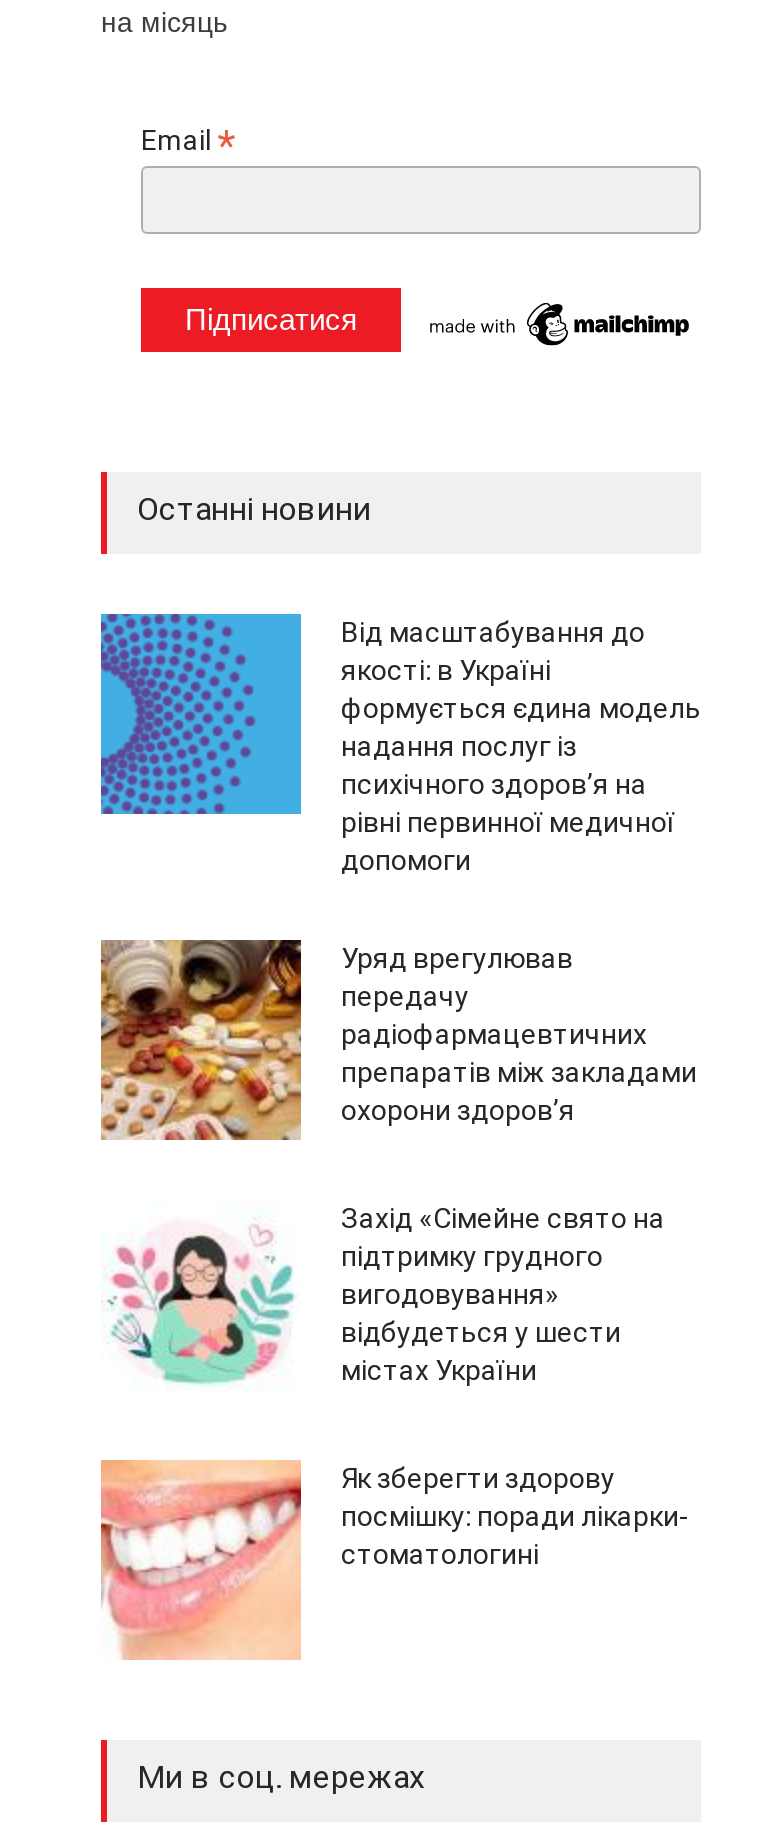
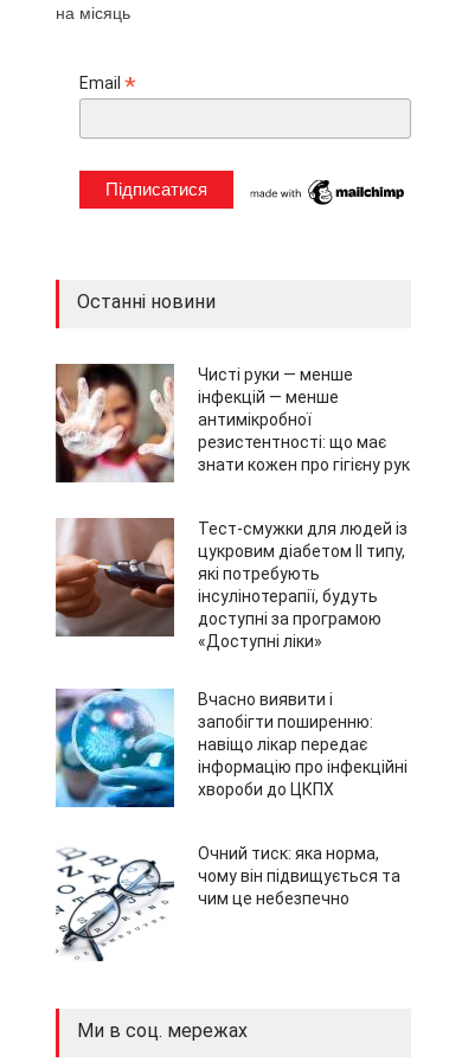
[99,612,701,877] [image] | Від масштабування до | якості: в Україні | формується єдина модель | надання послуг із | психічного здоров’я на | рівні первинної медичної | допомоги -> [54,363,410,484] [image] | Чисті руки — менше | інфекцій — менше | антимікробної | резистентності: що має | знати кожен про гігієну рук
[99,912,697,1142] [image] | Уряд врегулював | передачу | радіофармацевтичних | препаратів між закладами | охорони здоров’я -> [56,517,408,653] [image] | Тест-смужки для людей із | цукровим діабетом ІІ типу, | які потребують | інсулінотерапії, будуть | доступні за програмою | «Доступні ліки»
[101,1200,665,1387] [image] | Захід «Сімейне свято на | підтримку грудного | вигодовування» | відбудеться у шести | містах України -> [54,687,408,808] [image] | Вчасно виявити і | запобігти поширенню: | навіщо лікар передає | інформацію про інфекційні | хвороби до ЦКПХ
[99,1458,689,1662] [image] | Як зберегти здорову | посмішку: поради лікарки- | стоматологині -> [56,844,400,962] [image] | Очний тиск: яка норма, | чому він підвищується та | чим це небезпечно

